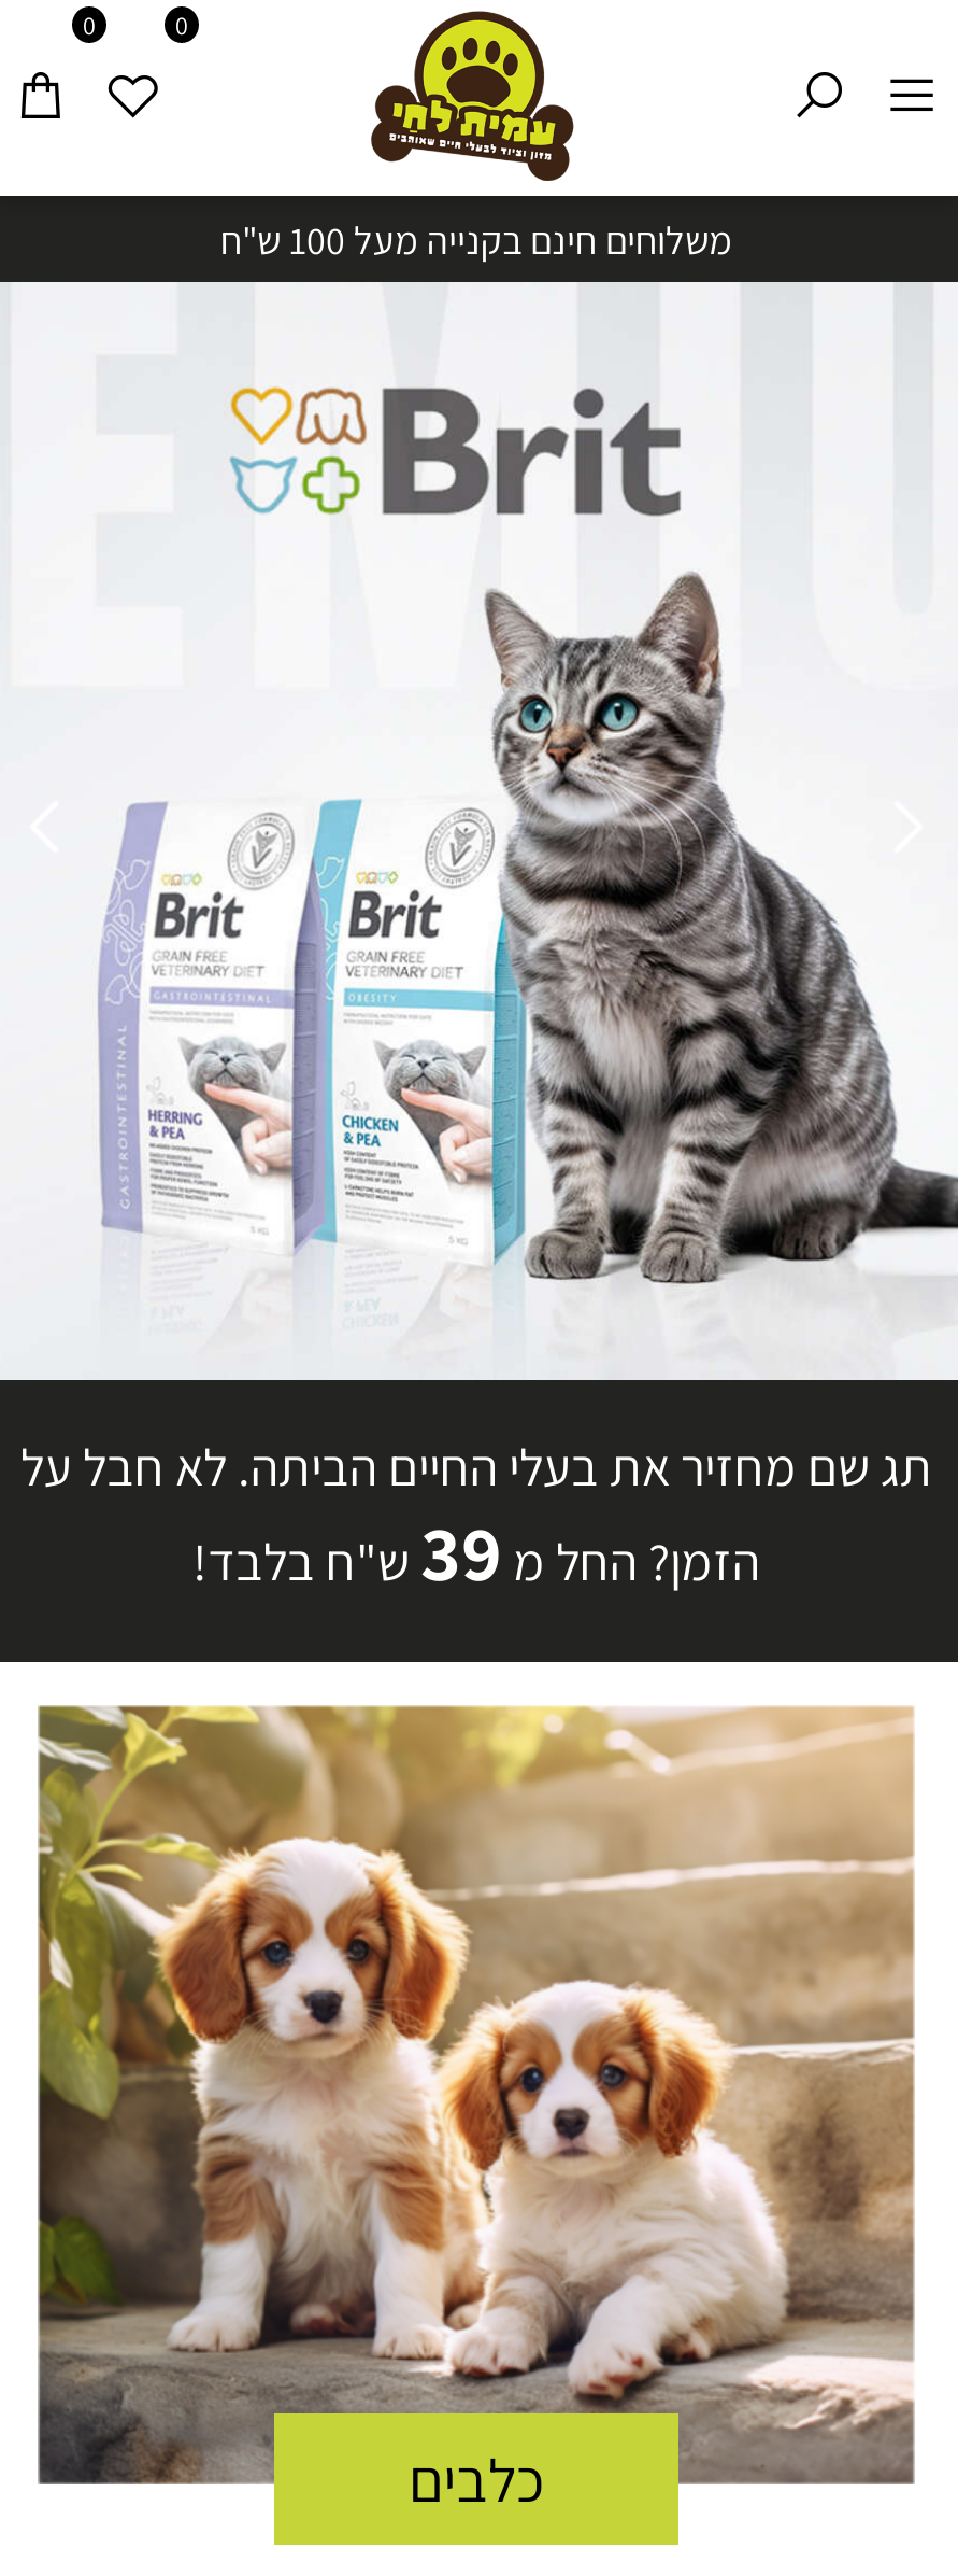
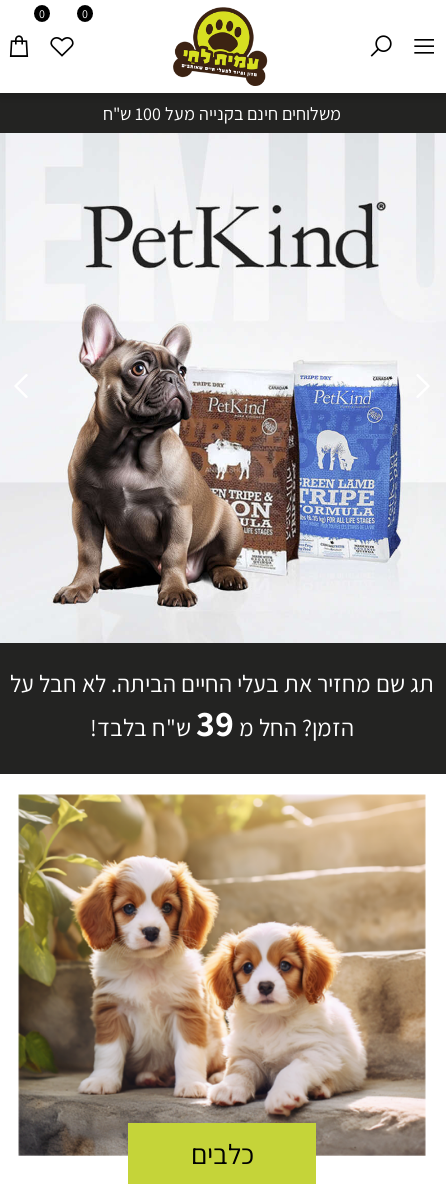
[98,385,952,1305] [image] -> [47,182,443,609] [image]

